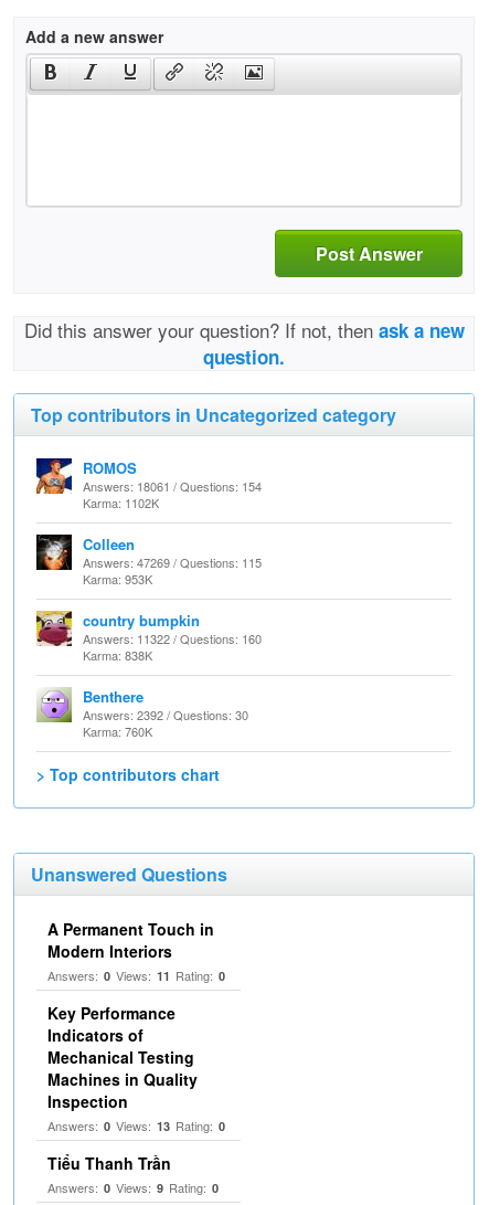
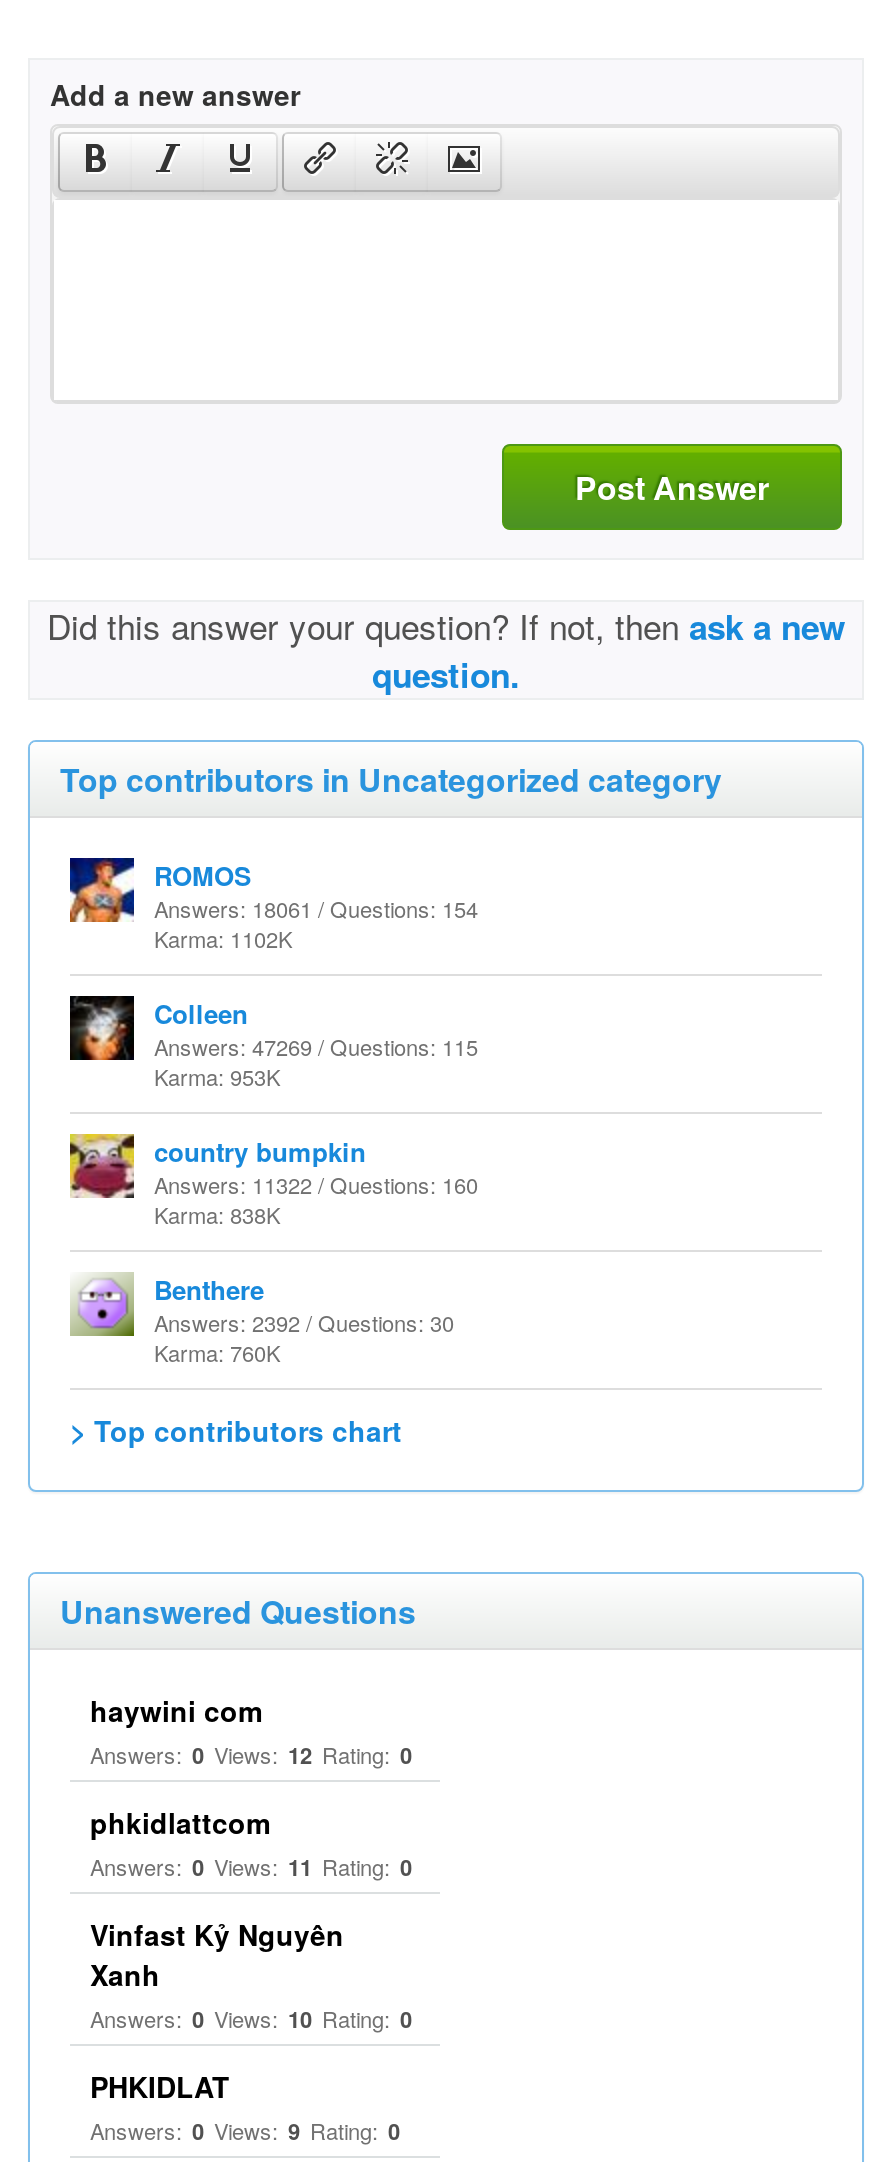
[47,918,214,962] A Permanent Touch in | Modern Interiors -> [90,1690,412,1842] haywini com | Answers: 0 Views: 12 Rating: 0 | phkidlattcom
moved [47,966,225,984] -> [90,1850,412,1882]: Answers: 0 Views: 11 Rating: 0
[47,1002,225,1134] Key Performance | Indicators of | Mechanical Testing | Machines in Quality | Inspection | Answers: 0 Views: 13 Rating: 0 -> [90,1914,412,2034] Vinfast Kỷ Nguyên | Xanh | Answers: 0 Views: 10 Rating: 0
[47,1152,171,1174] Tiểu Thanh Trần -> [90,2066,230,2106] PHKIDLAT

